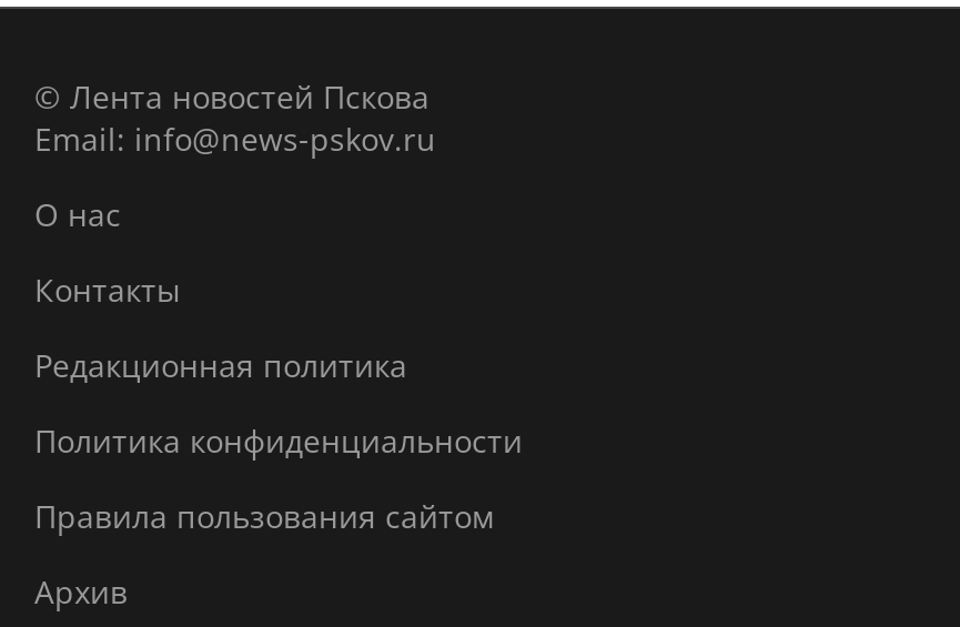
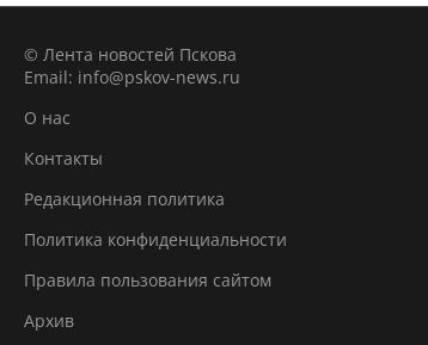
[34,118,436,160] Email: info@news-pskov.ru -> [24,66,240,88] Email: info@pskov-news.ru

